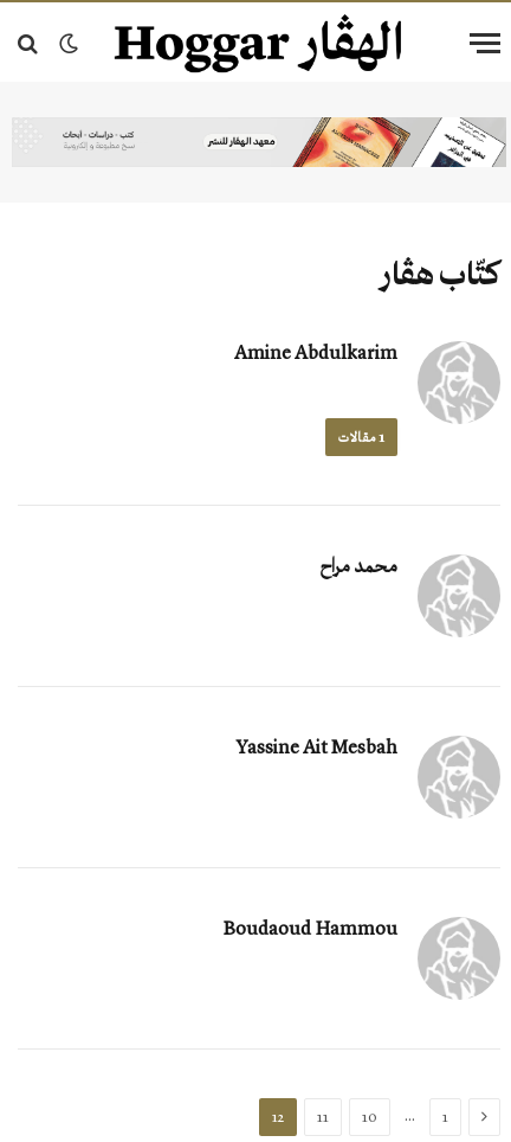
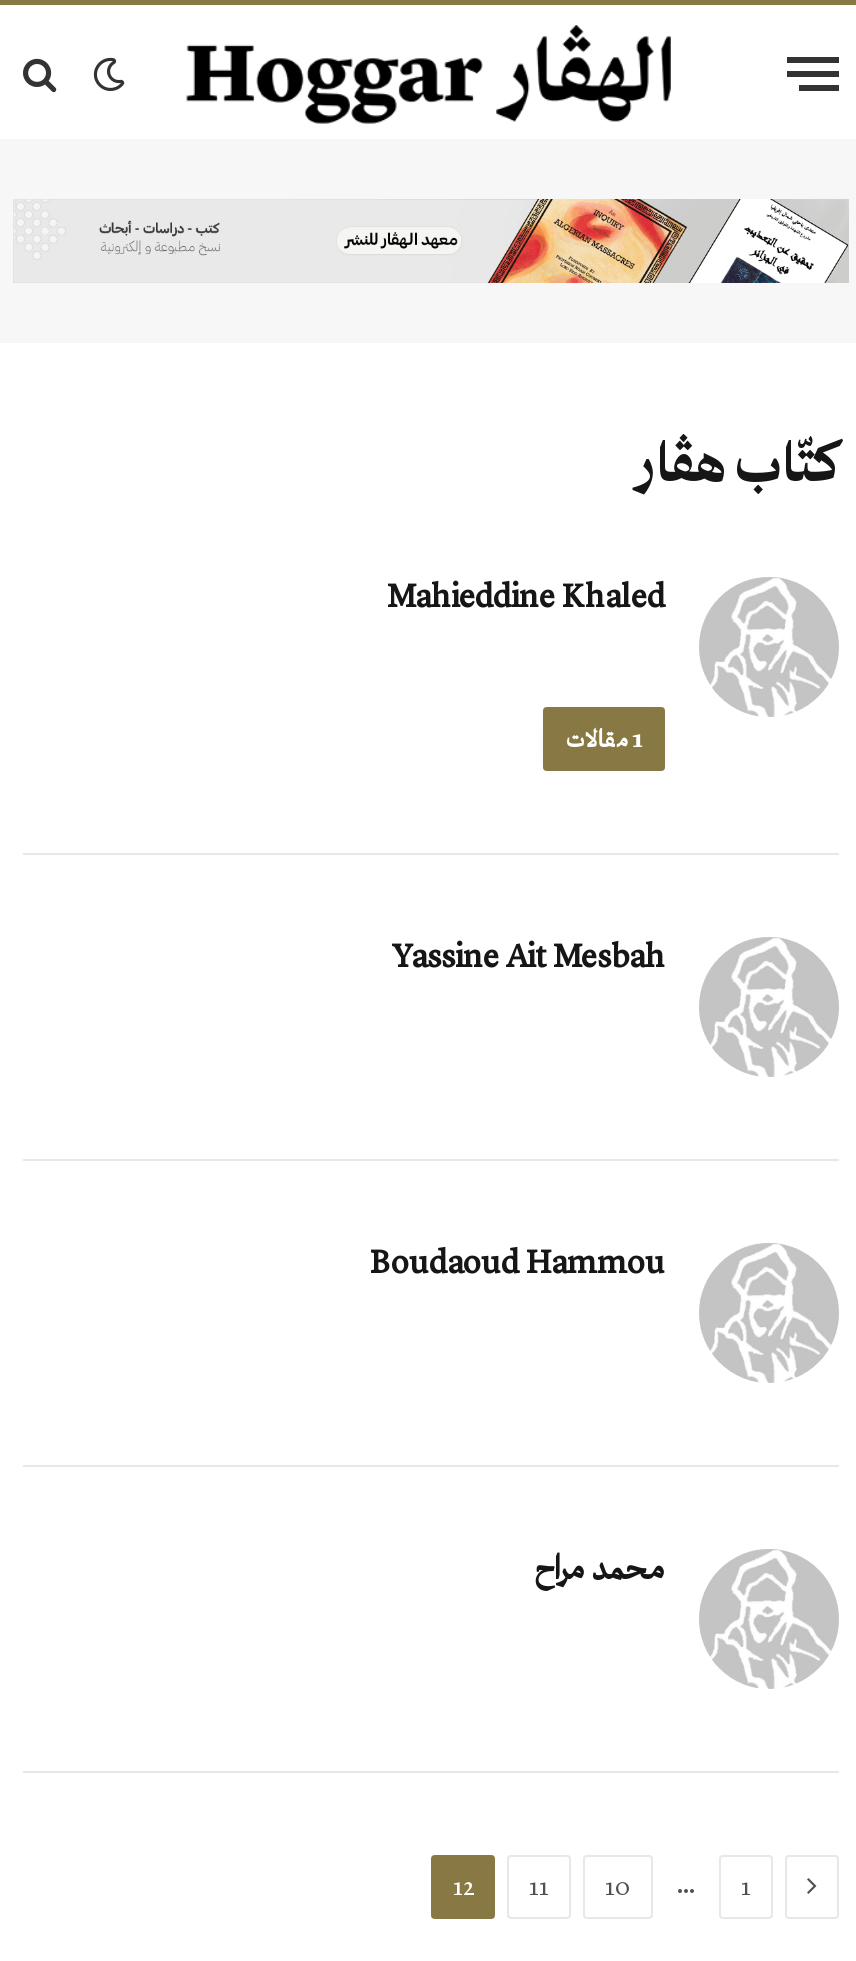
[234,340,397,365] Amine Abdulkarim -> [387,575,665,617] Mahieddine Khaled
moved [321,553,397,578] -> [535,1547,665,1589]: محمد مراح
moved [222,735,397,941] -> [369,935,665,1283]: Yassine Ait Mesbah | Boudaoud Hammou

